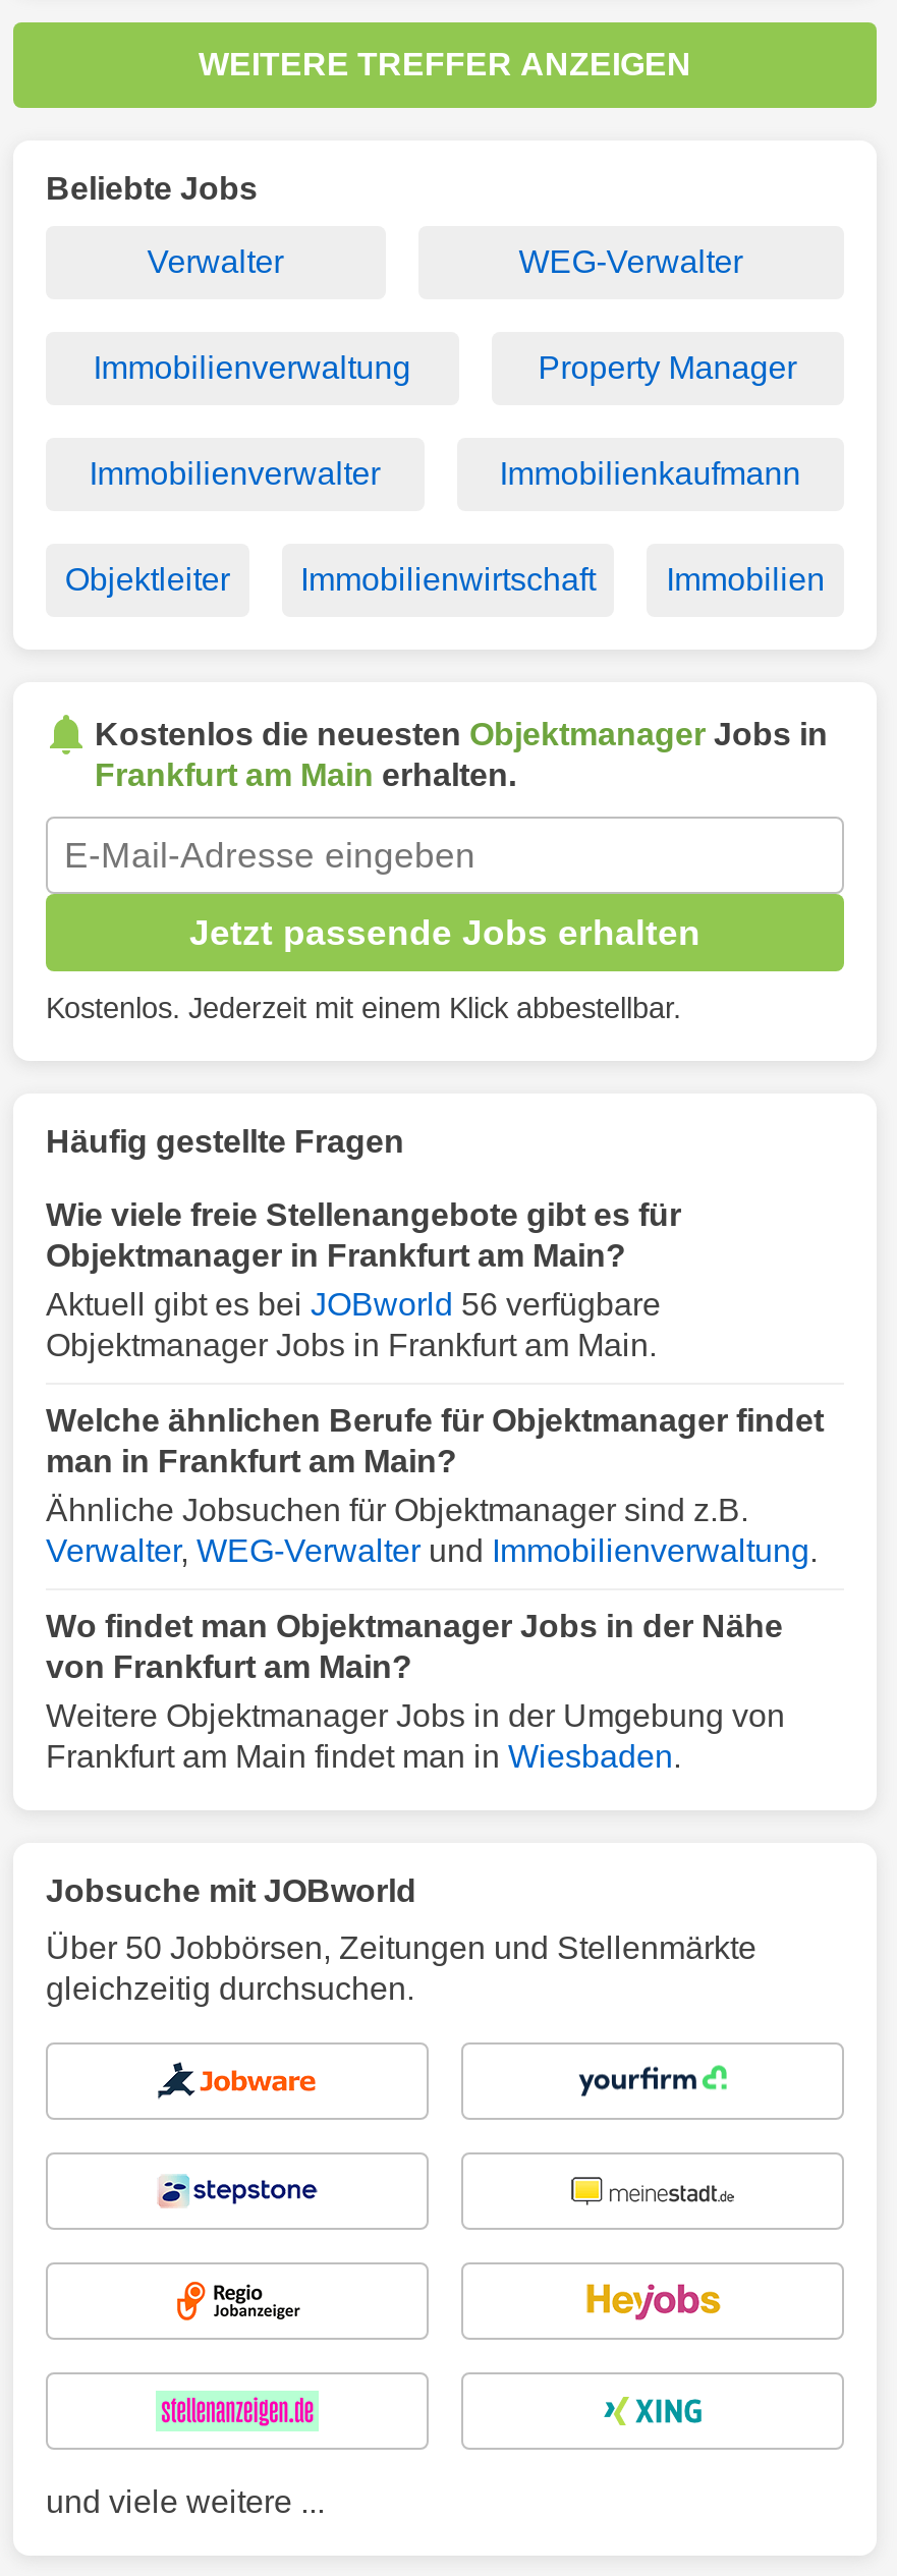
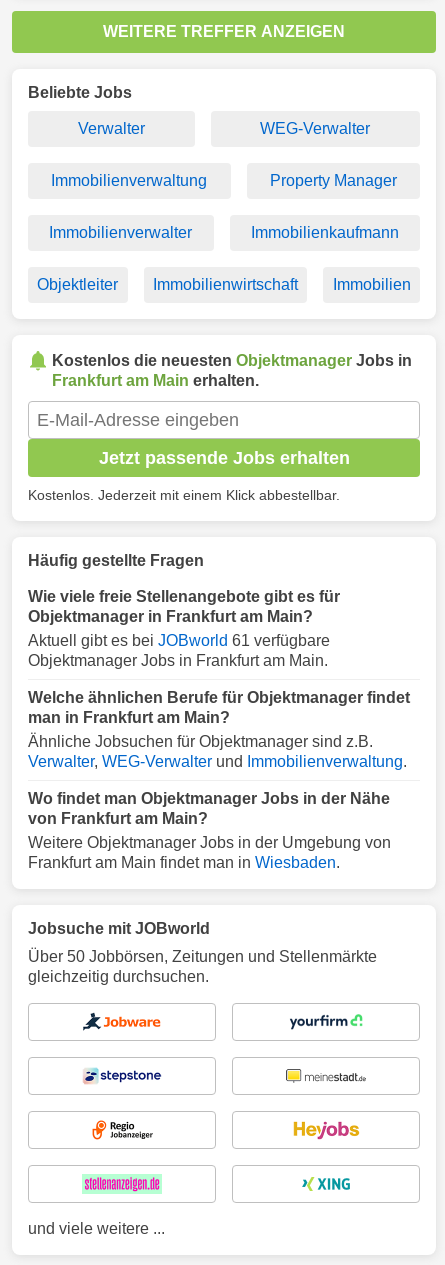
[46,1287,661,1322] Aktuell gibt es bei JOBworld 56 verfügbare -> [28,632,330,649] Aktuell gibt es bei JOBworld 61 verfügbare

